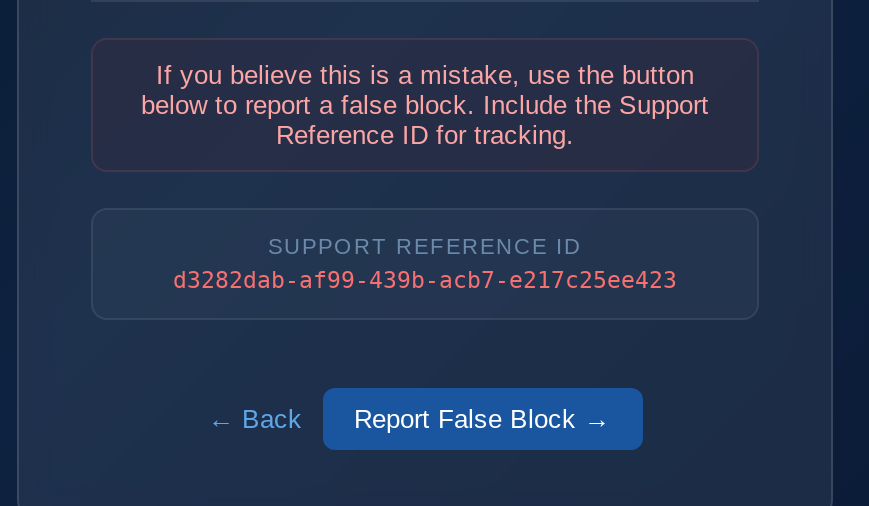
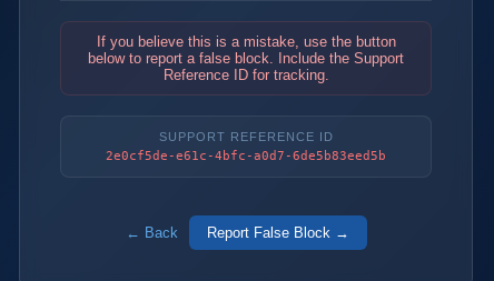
[173,266,677,294] d3282dab-af99-439b-acb7-e217c25ee423 -> [106,148,386,163] 2e0cf5de-e61c-4bfc-a0d7-6de5b83eed5b

